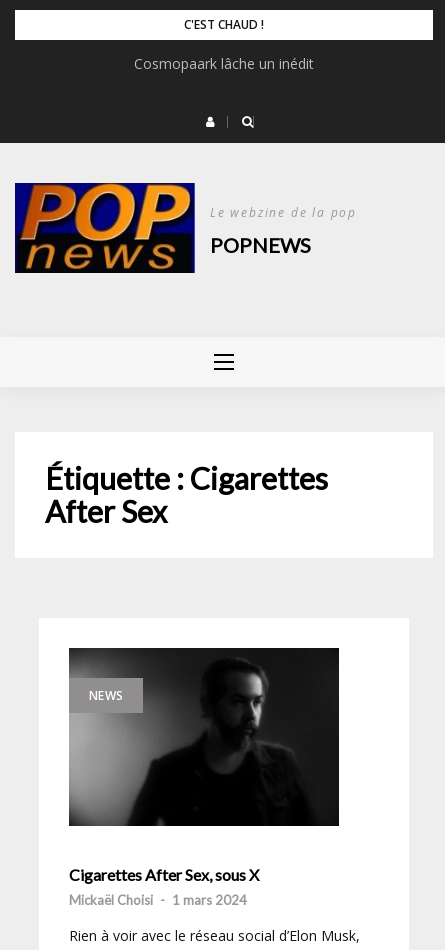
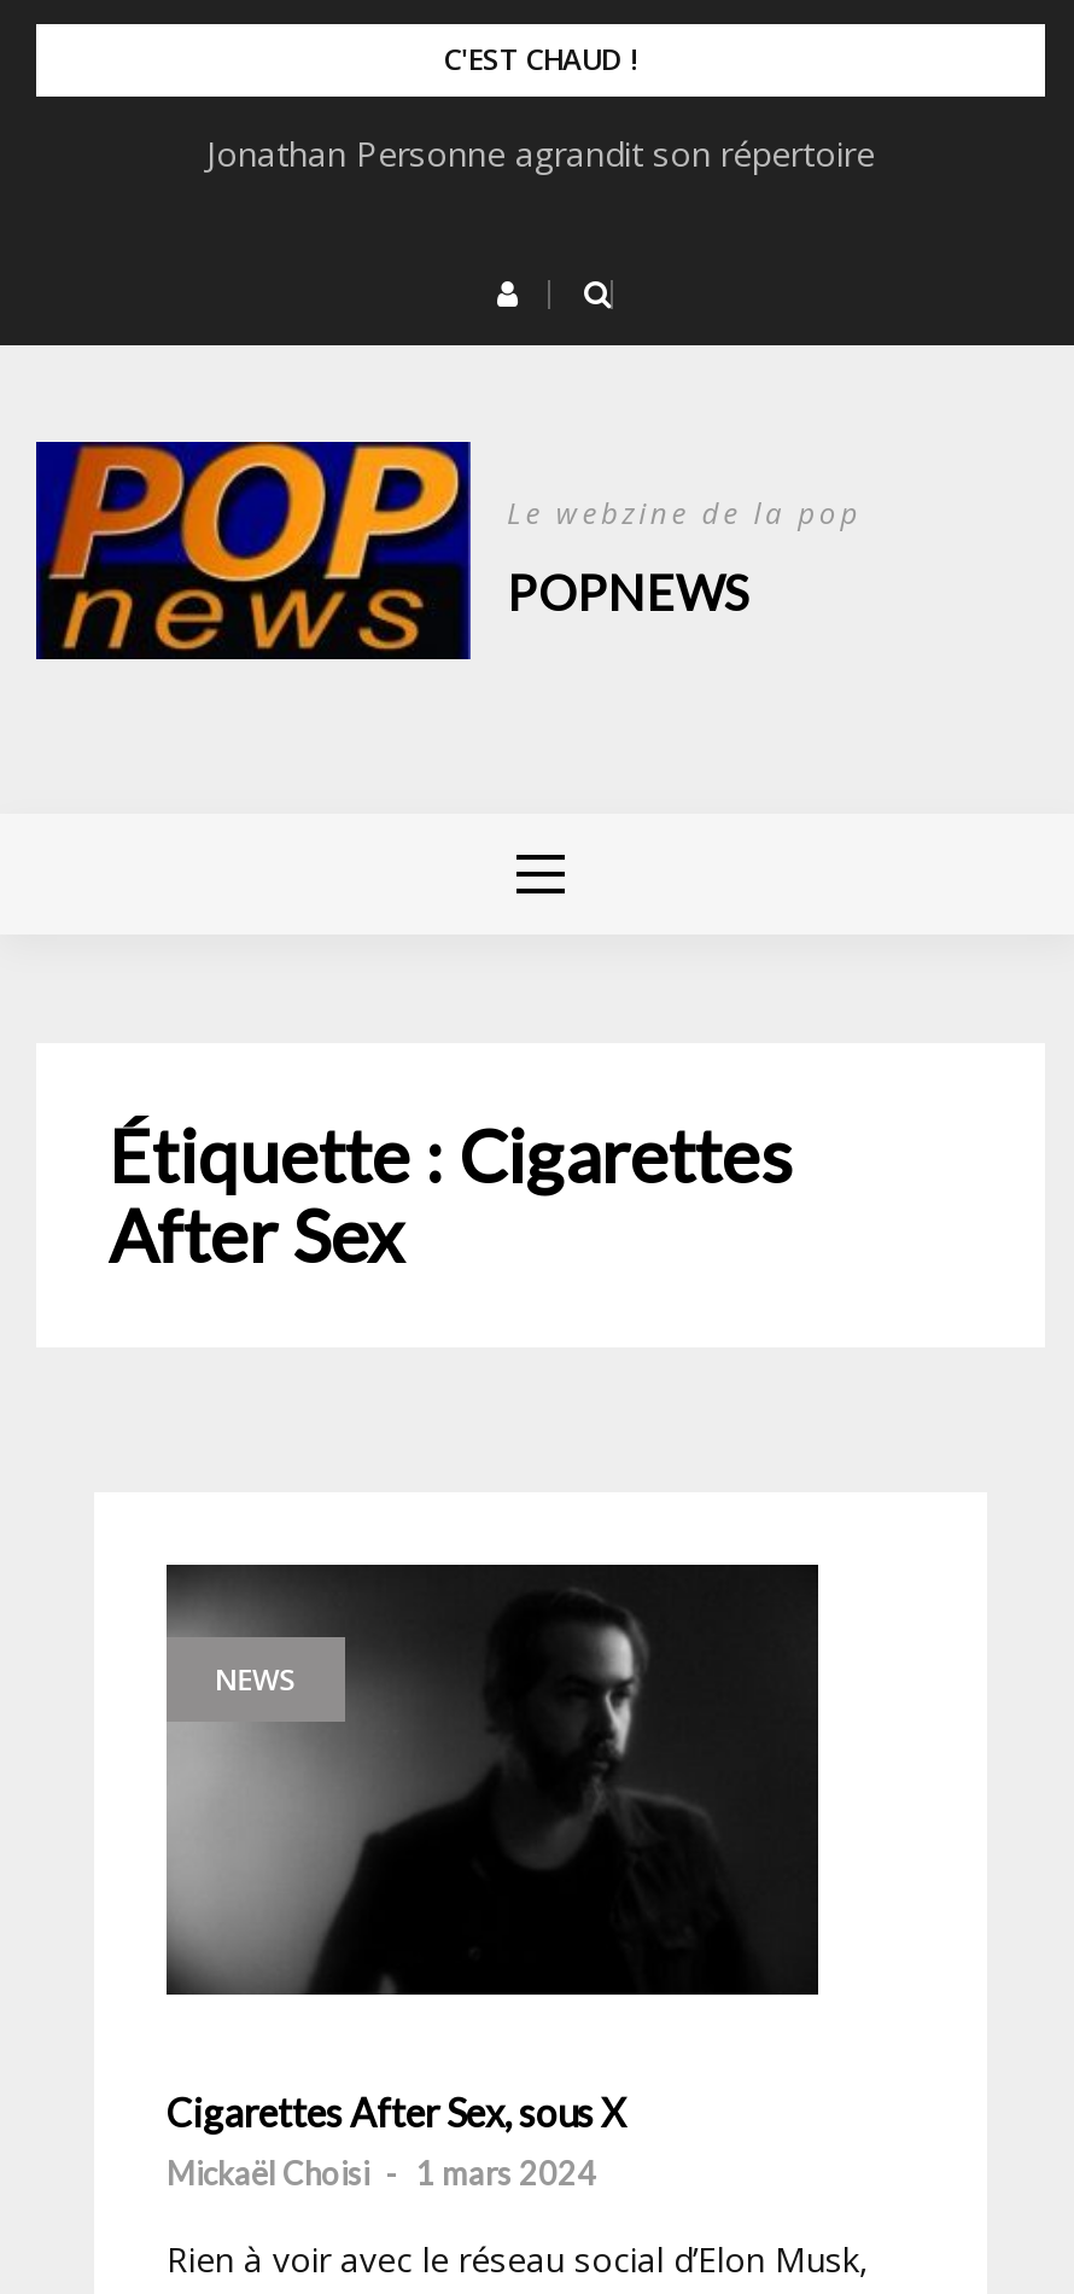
[134,54,314,73] Cosmopaark lâche un inédit -> [206,130,875,176] Jonathan Personne agrandit son répertoire

